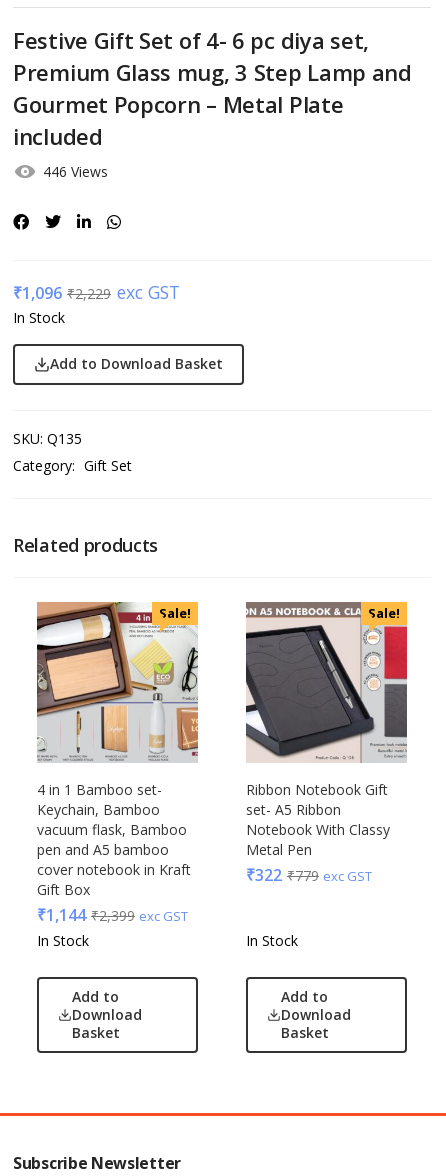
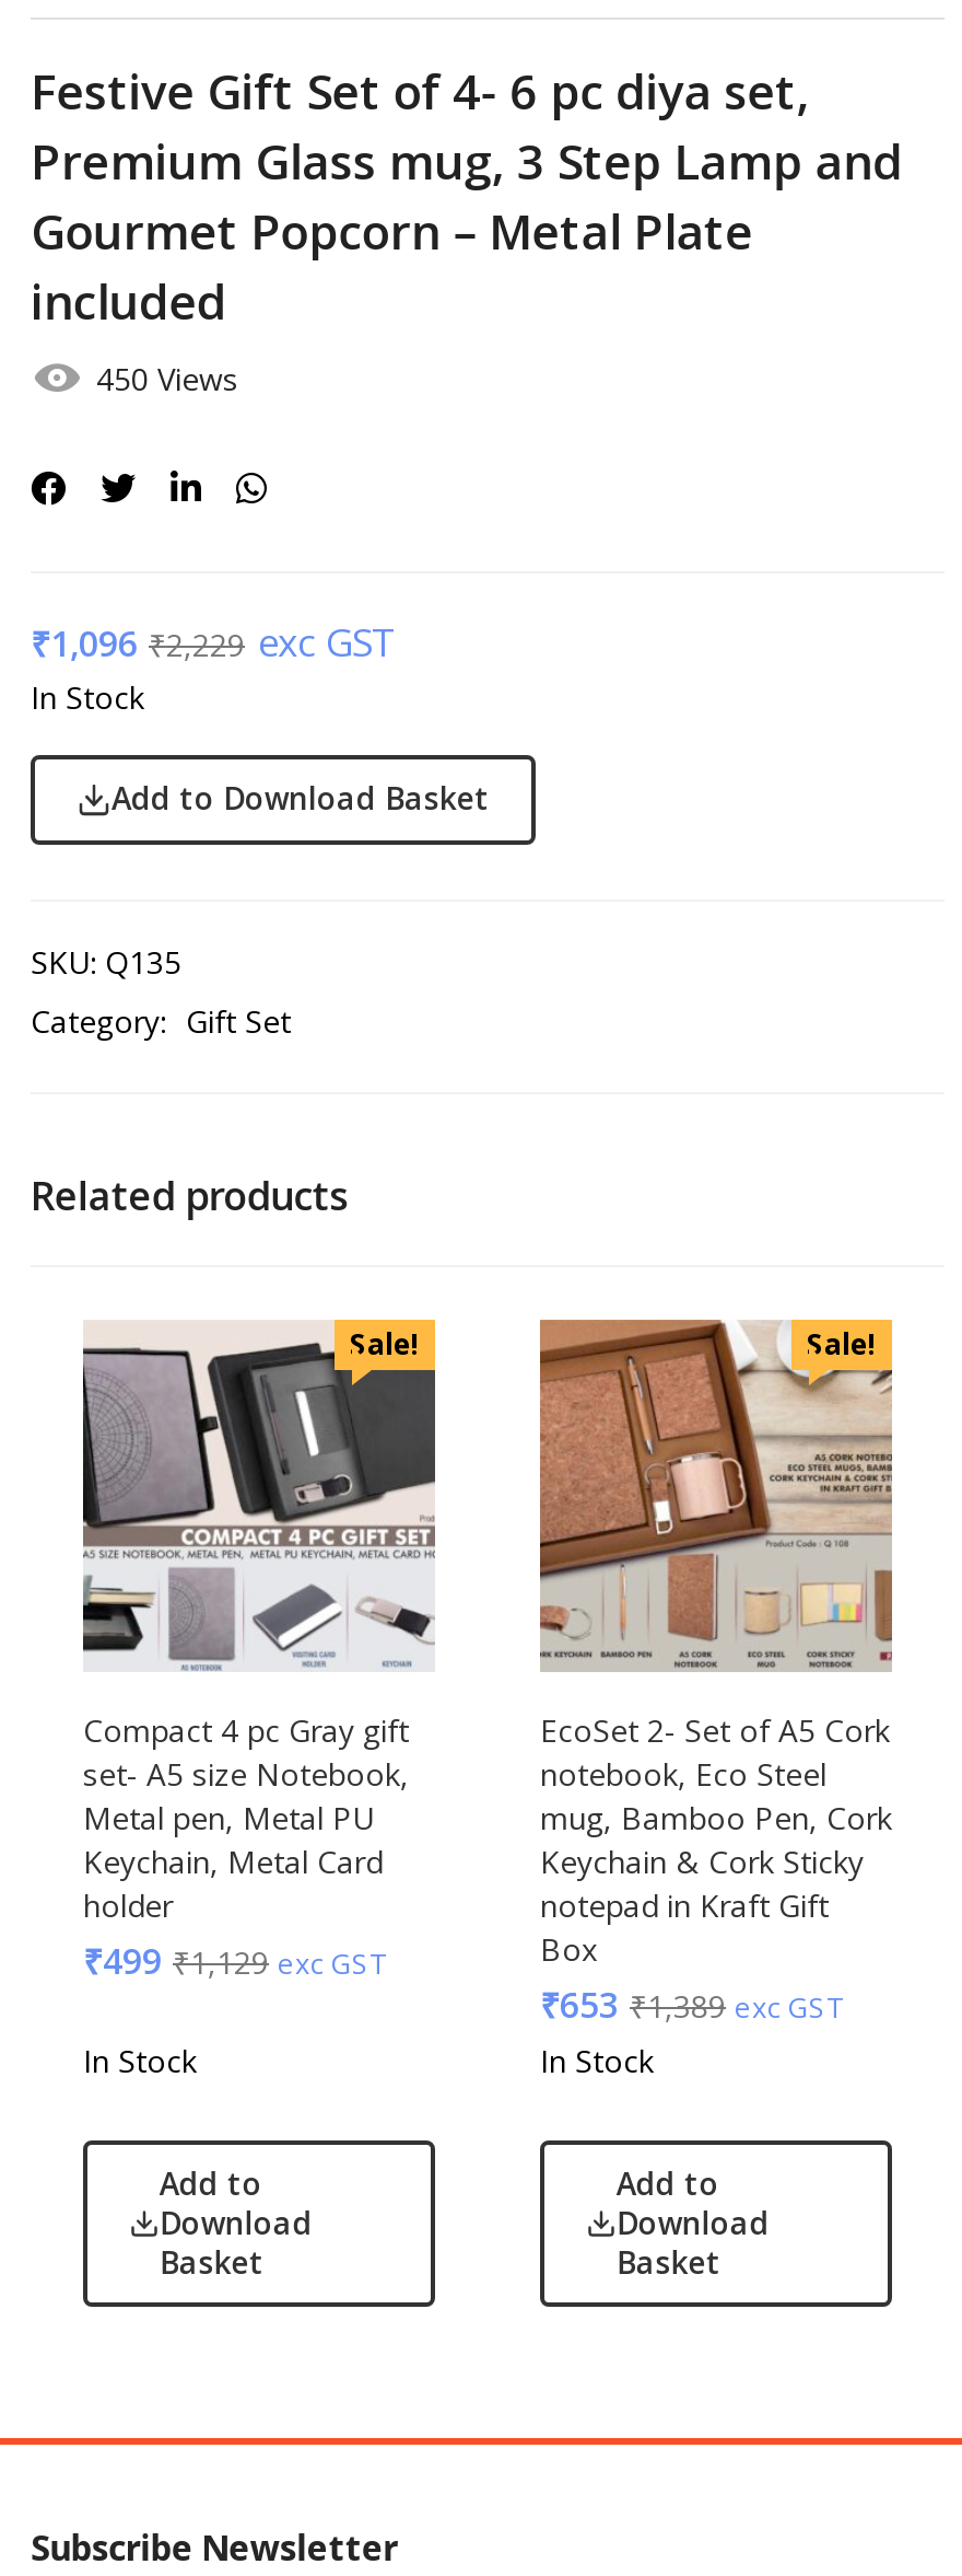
[43,163,108,182] 446 Views -> [96,358,238,400] 450 Views
[36,601,199,926] [image] | 4 in 1 Bamboo set- | Keychain, Bamboo | vacuum flask, Bamboo | pen and A5 bamboo | cover notebook in Kraft | Gift Box | ₹1,144 ₹2,399 exc GST -> [81,1320,437,1984] [image] | Compact 4 pc Gray gift | set- A5 size Notebook, | Metal pen, Metal PU | Keychain, Metal Card | holder | ₹499 ₹1,129 exc GST
[245,601,408,886] [image] | Ribbon Notebook Gift | set- A5 Ribbon | Notebook With Classy | Metal Pen | ₹322 ₹779 exc GST -> [538,1320,894,2028] [image] | EcoSet 2- Set of A5 Cork | notebook, Eco Steel | mug, Bamboo Pen, Cork | Keychain & Cork Sticky | notepad in Kraft Gift | Box | ₹653 ₹1,389 exc GST

